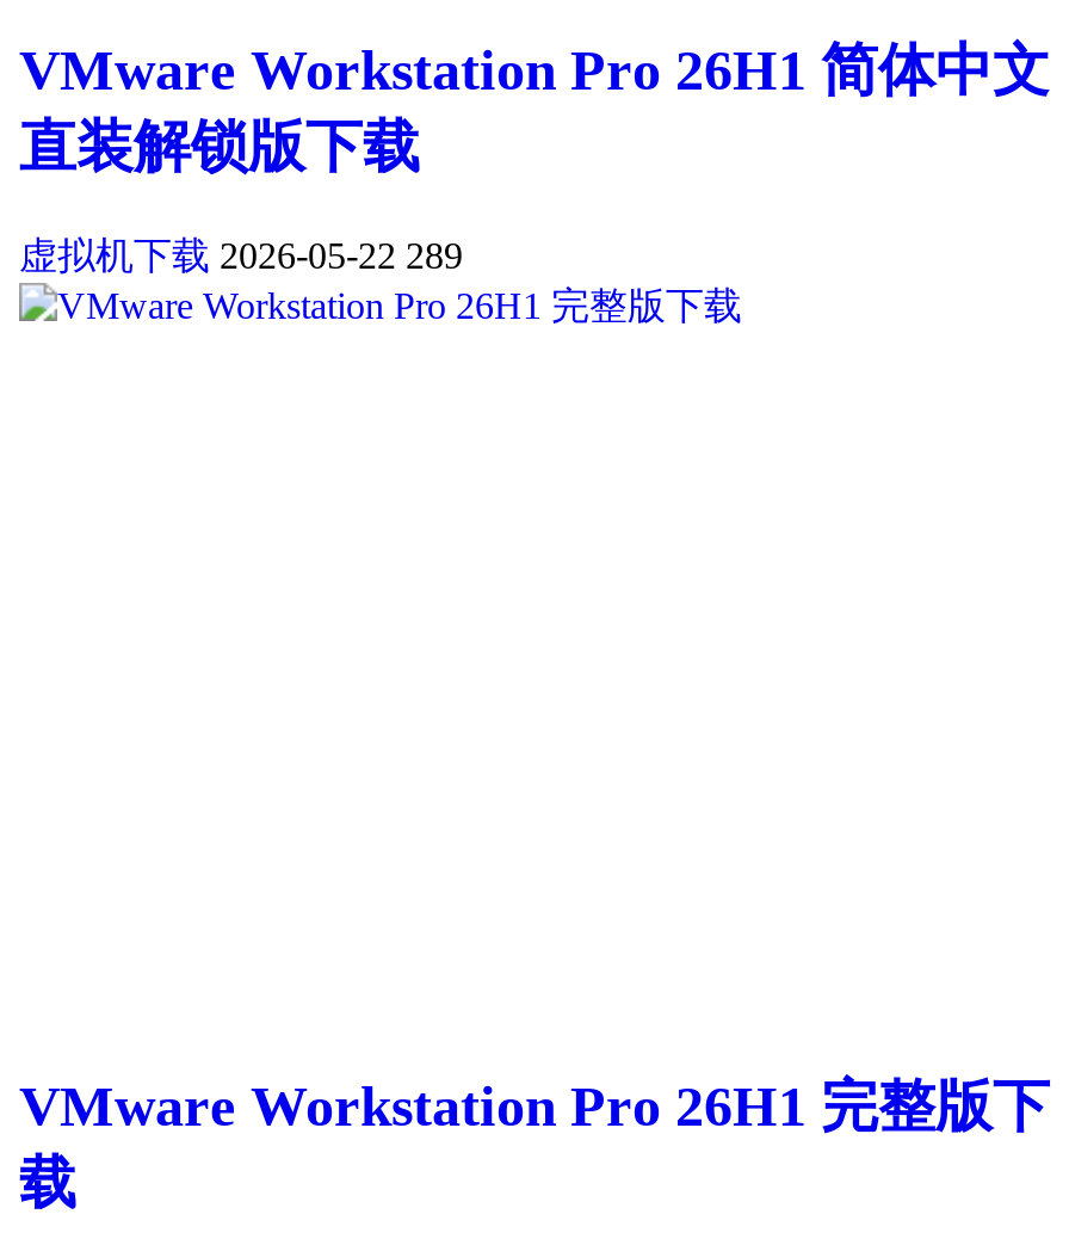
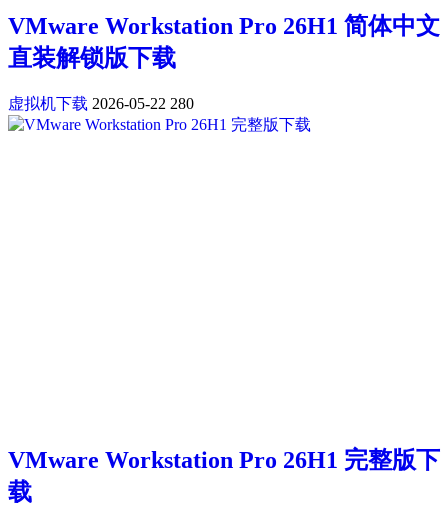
[19,235,463,276] 虚拟机下载 2026-05-22 289 -> [8,95,194,112] 虚拟机下载 2026-05-22 280

